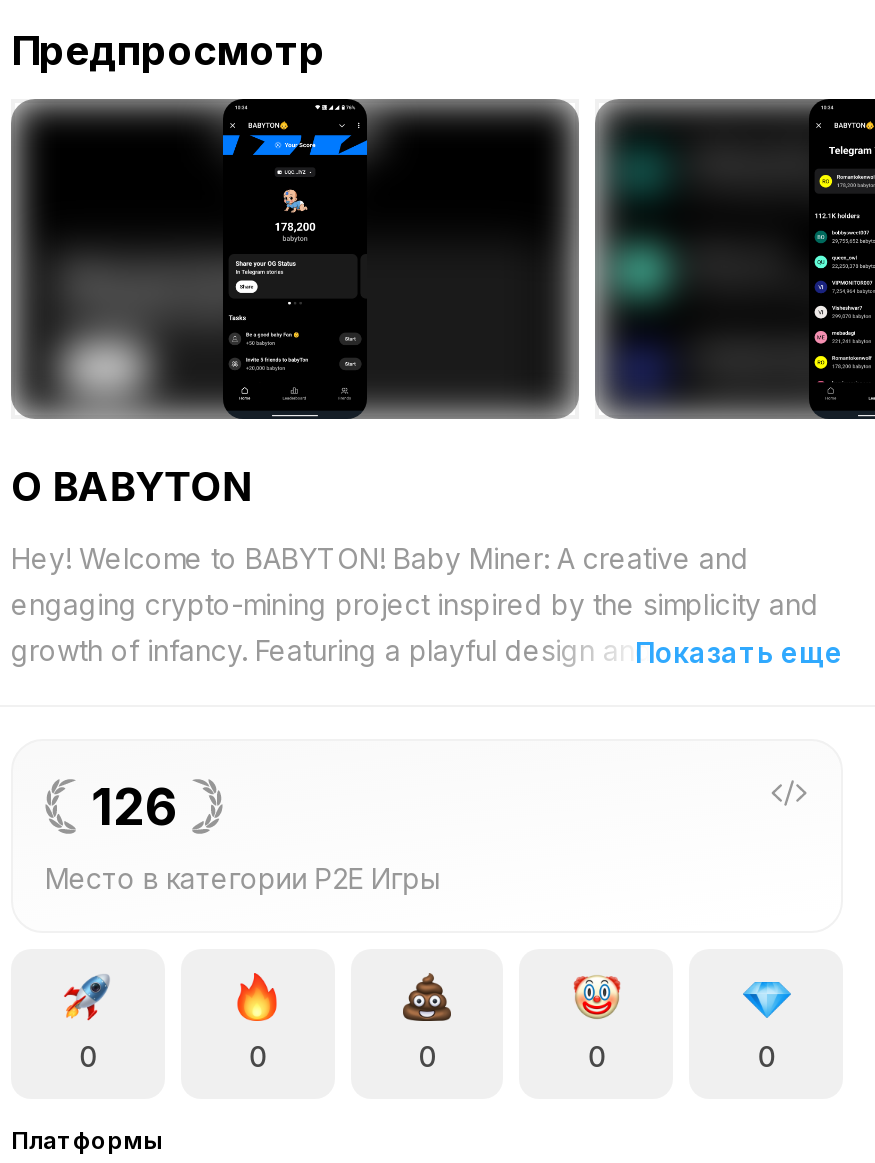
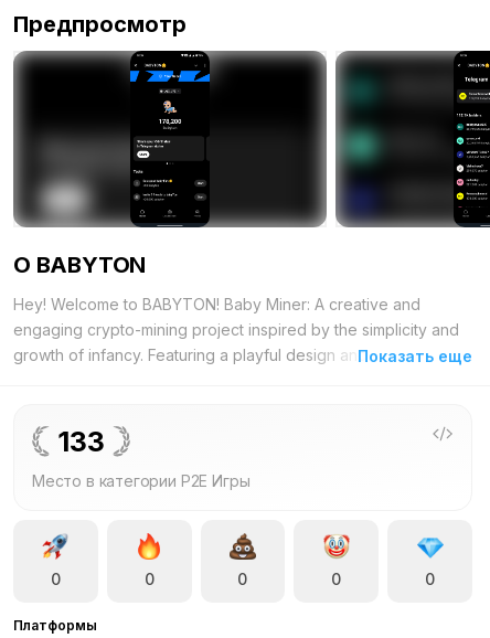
[91,777,177,837] 126 -> [57,425,105,458] 133

